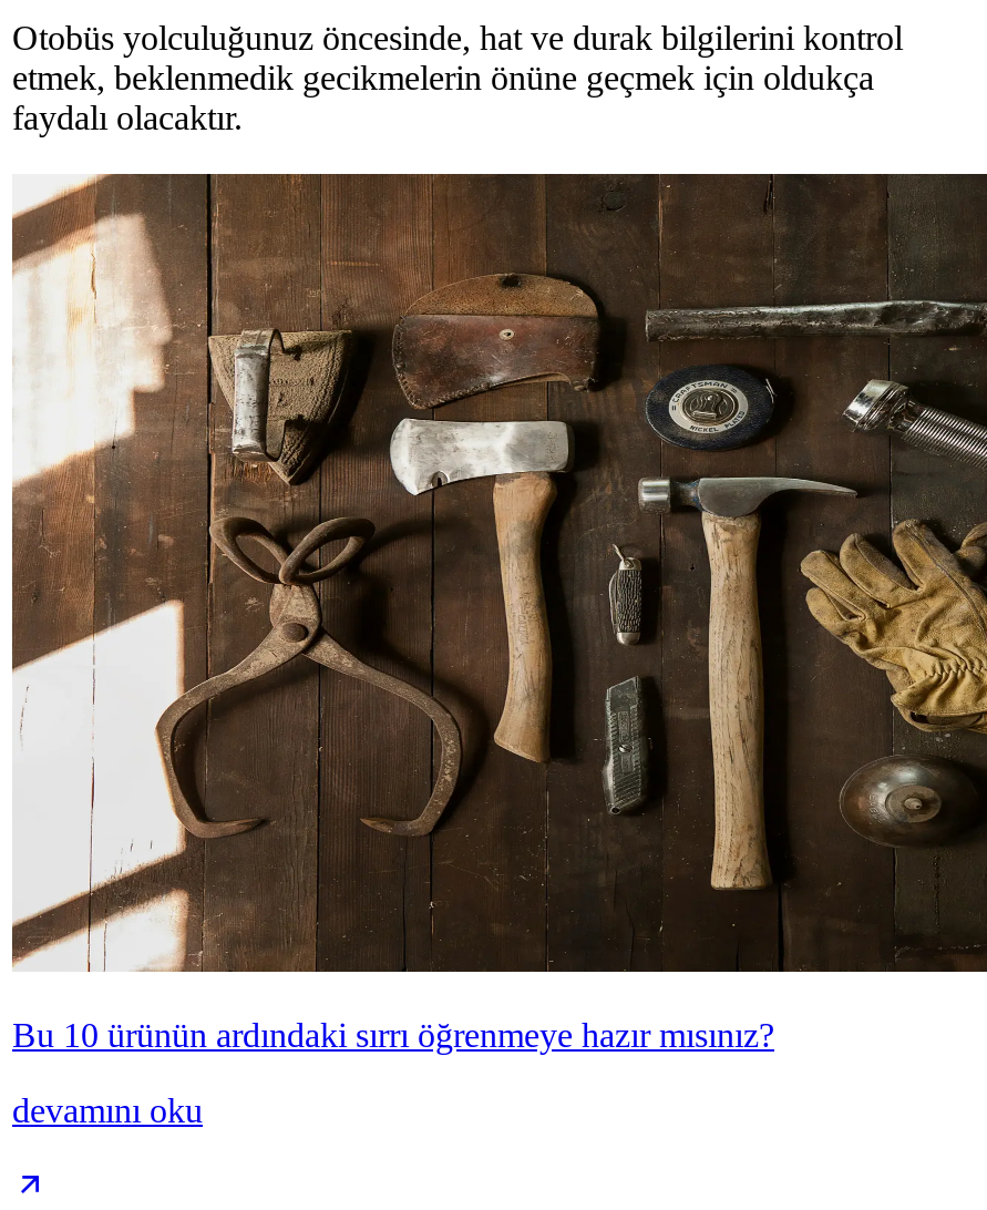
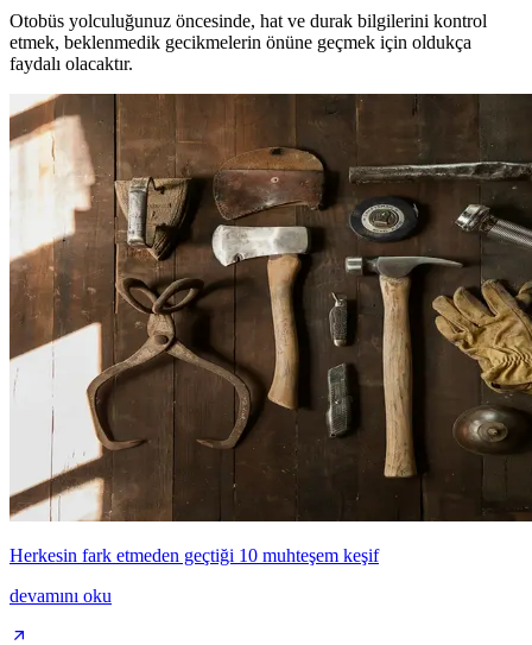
[12,1015,774,1053] Bu 10 ürünün ardındaki sırrı öğrenmeye hazır mısınız? -> [9,545,379,565] Herkesin fark etmeden geçtiği 10 muhteşem keşif

